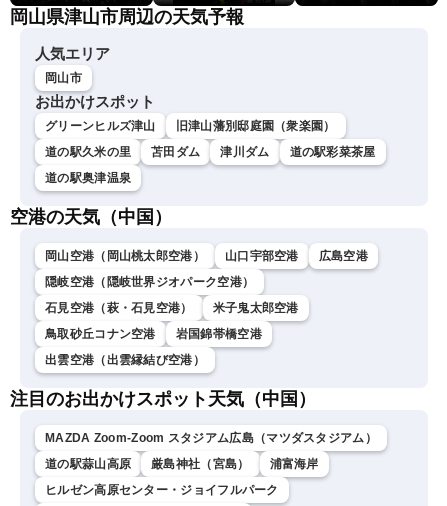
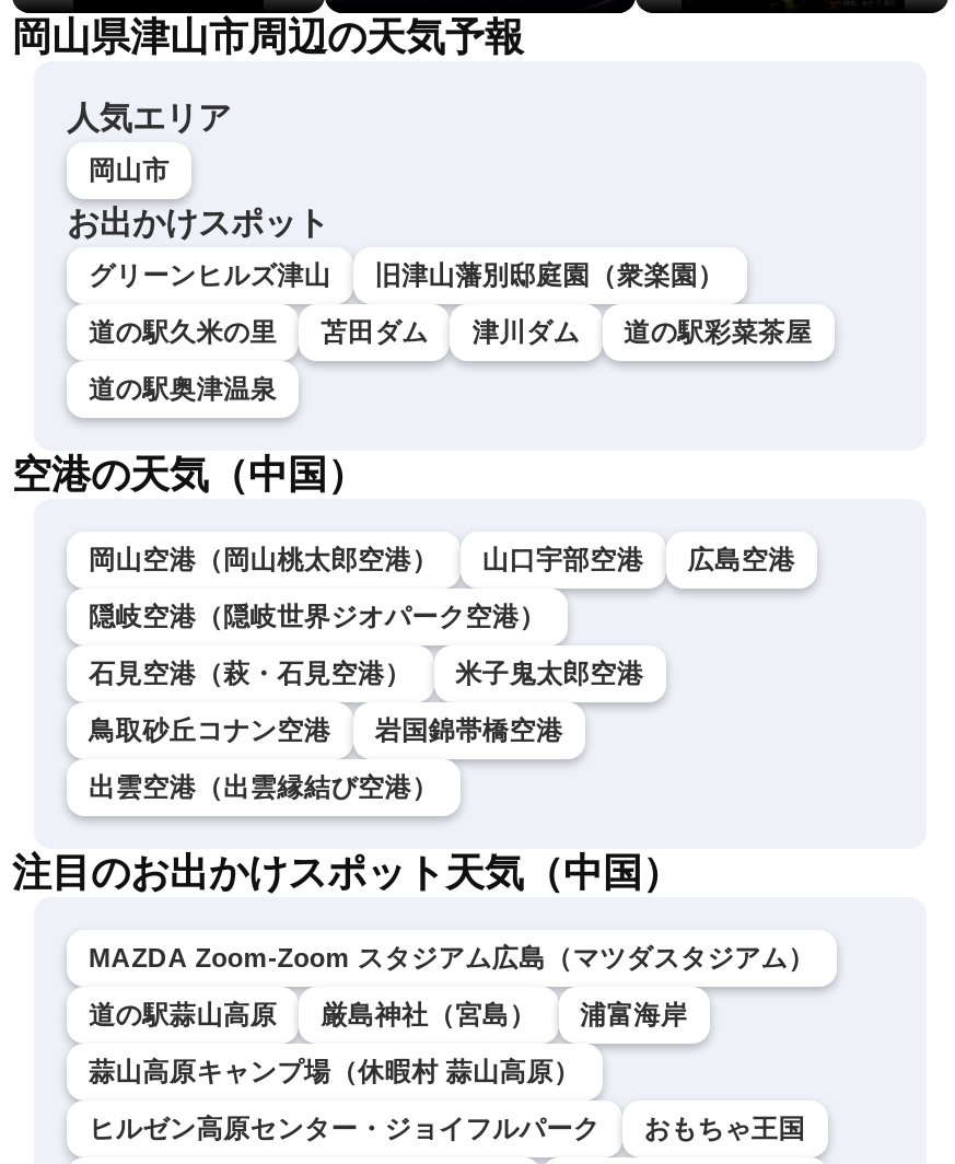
none -> [89,1057,580,1088] 蒜山高原キャンプ場（休暇村 蒜山高原）
none -> [644,1114,805,1145] おもちゃ王国

